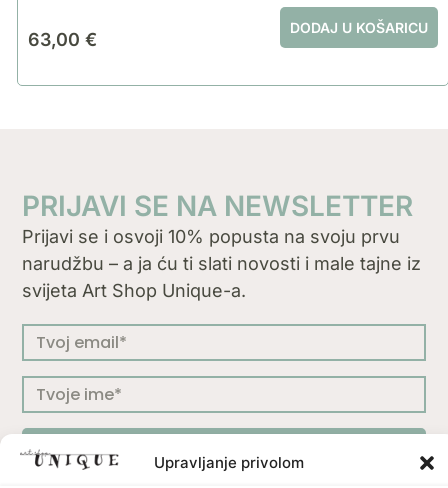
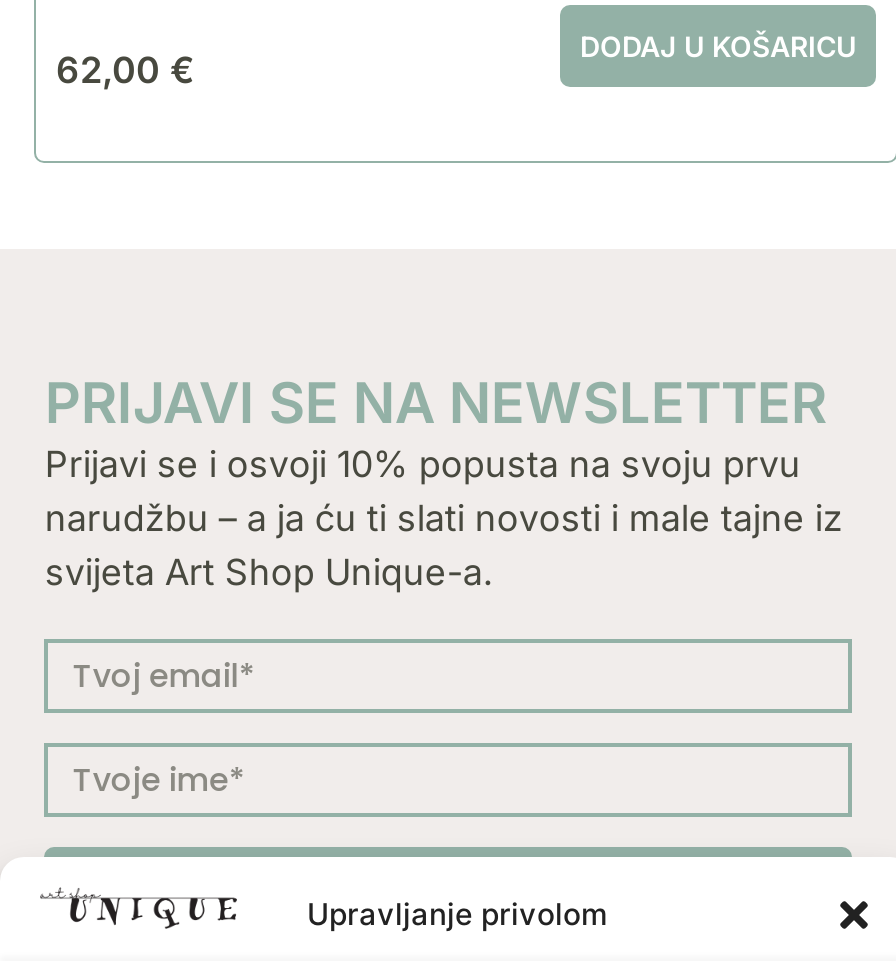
[28,29,97,50] 63,00 € -> [56,49,194,91] 62,00 €

